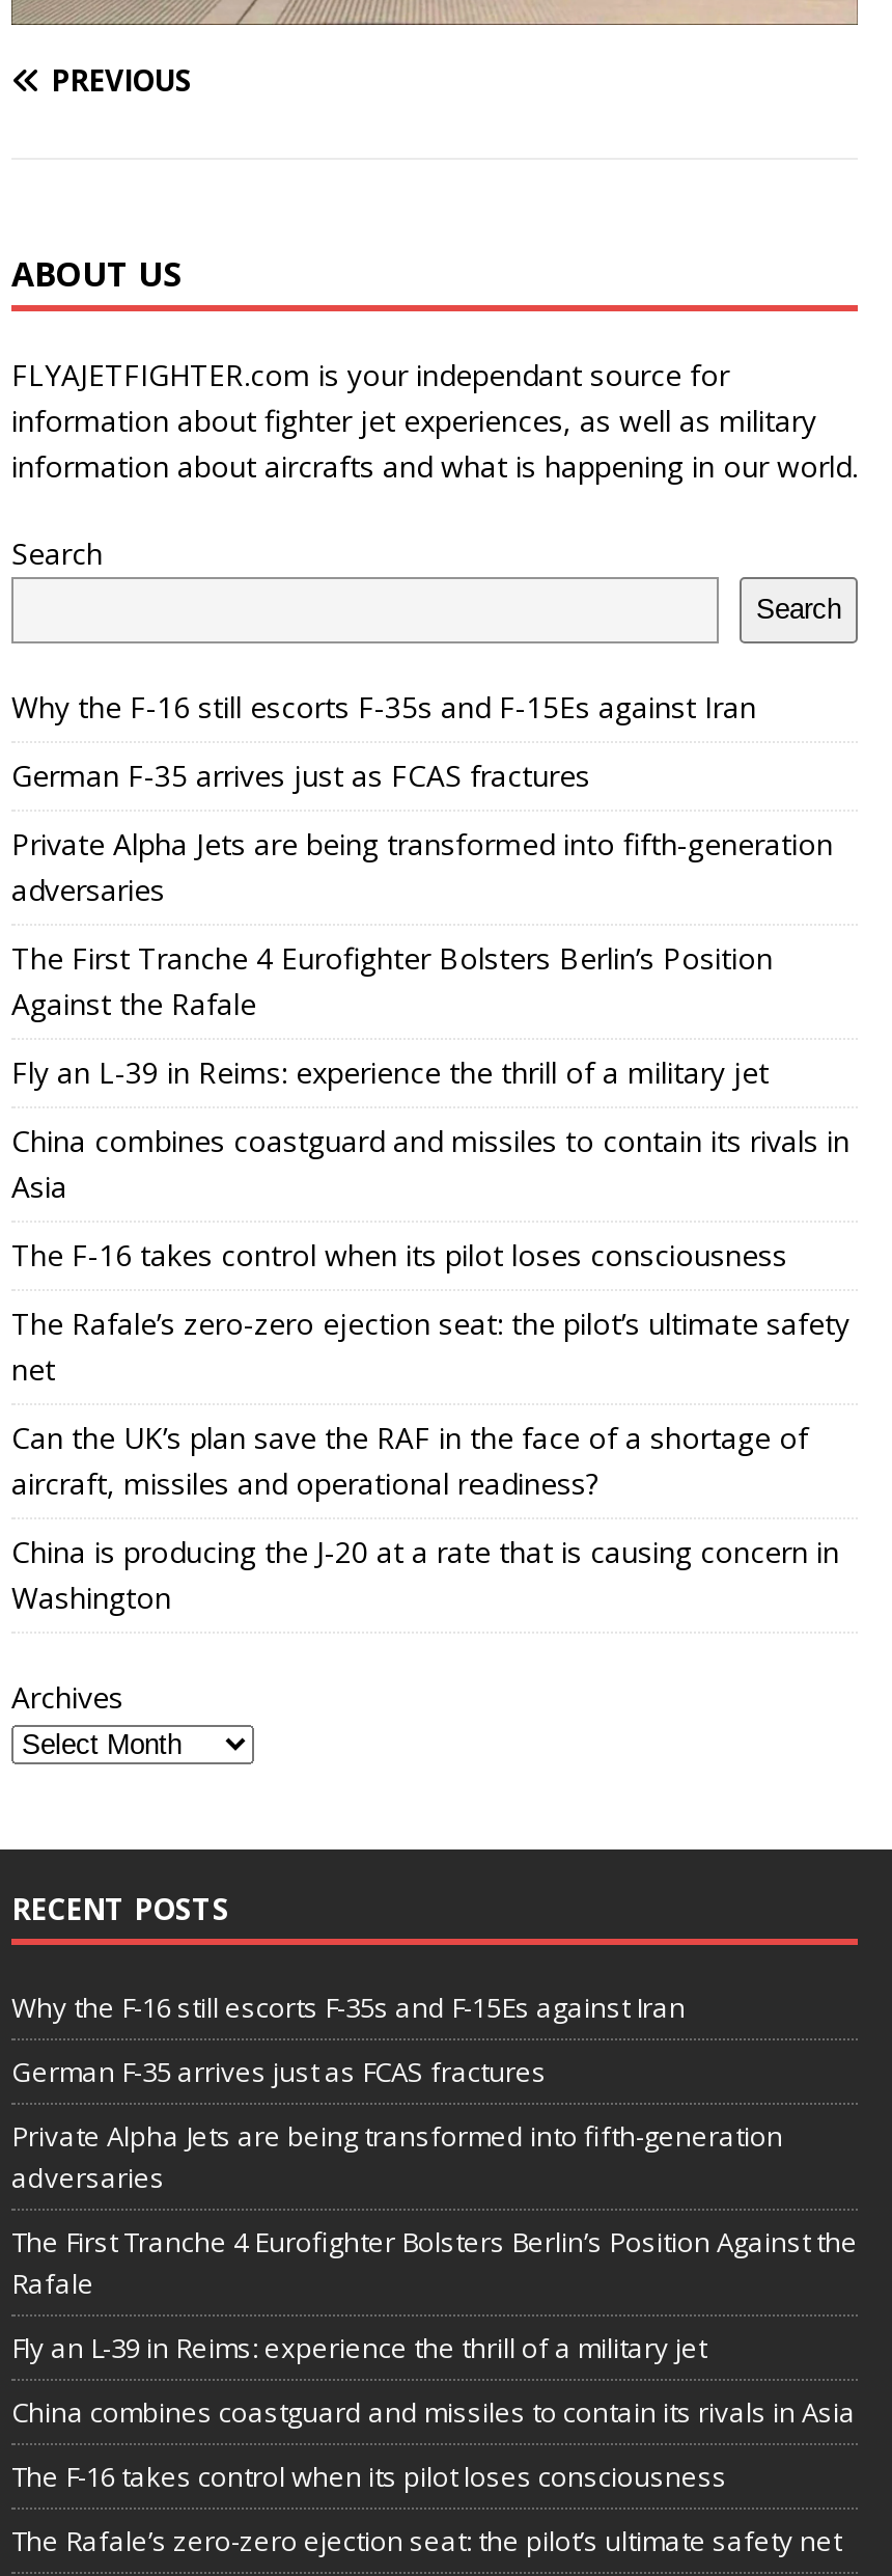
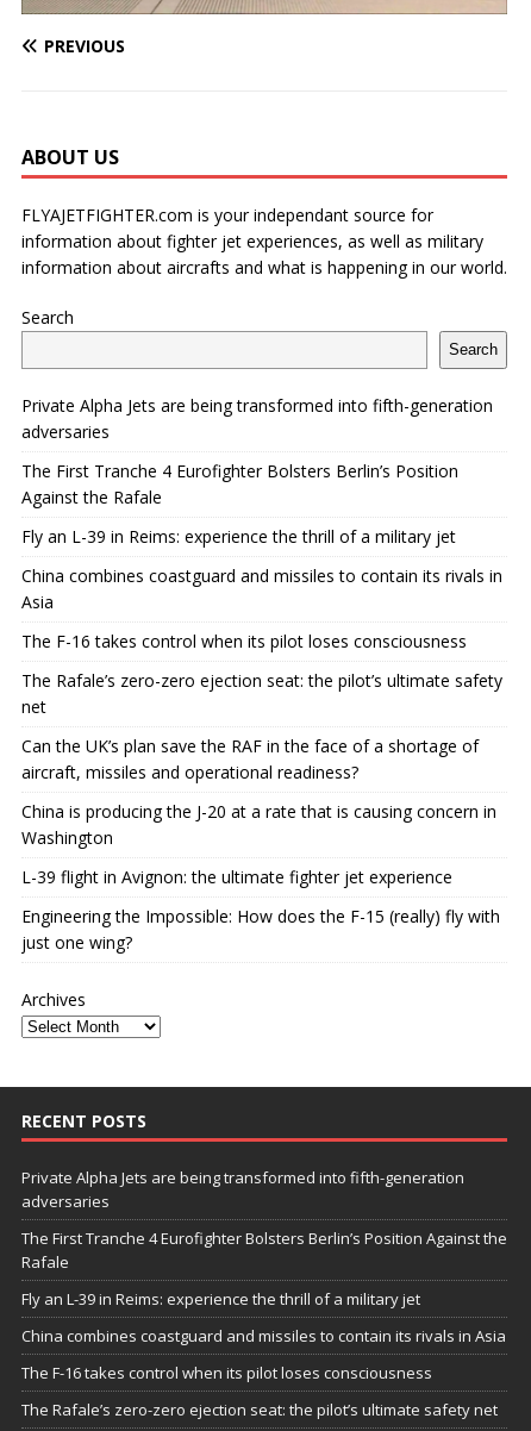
[11,687,756,795] Why the F-16 still escorts F-35s and F-15Es against Iran | German F-35 arrives just as FCAS fractures -> none
moved [11,824,849,1617] -> [21,394,502,849]: Private Alpha Jets are being transformed into fifth-generation | adversaries | The First Tranche 4 Eurofighter Bolsters Berlin’s Position | ... | China is producing the J-20 at a rate that is causing concern in | Washington
none -> [21,865,500,953] L-39 flight in Avignon: the ultimate fighter jet experience | Engineering the Impossible: How does the F-15 (really) fly with | just one wing?
moved [11,1677,229,1928] -> [21,988,146,1132]: Archives | RECENT POSTS
[11,1988,686,2090] Why the F-16 still escorts F-35s and F-15Es against Iran | German F-35 arrives just as FCAS fractures -> none

